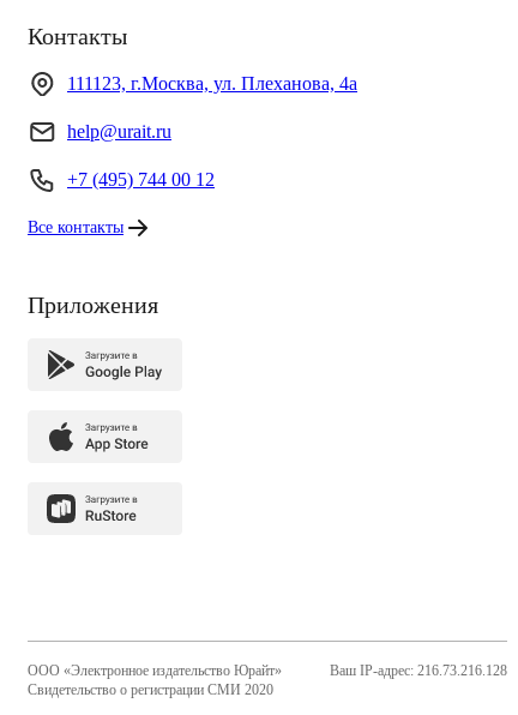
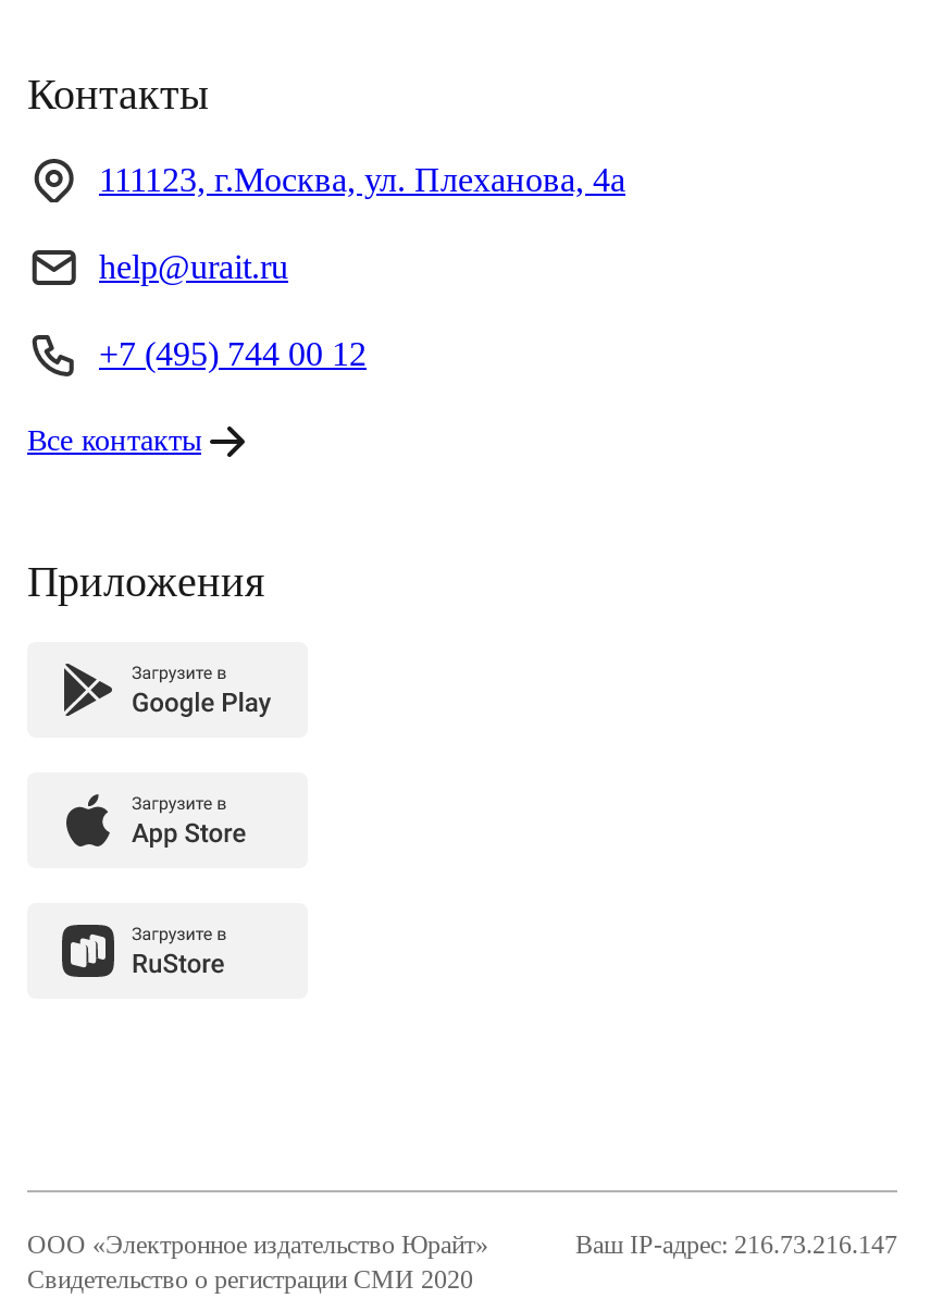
[330,662,507,679] Ваш IP-адрес: 216.73.216.128 -> [575,1229,897,1260] Ваш IP-адрес: 216.73.216.147

